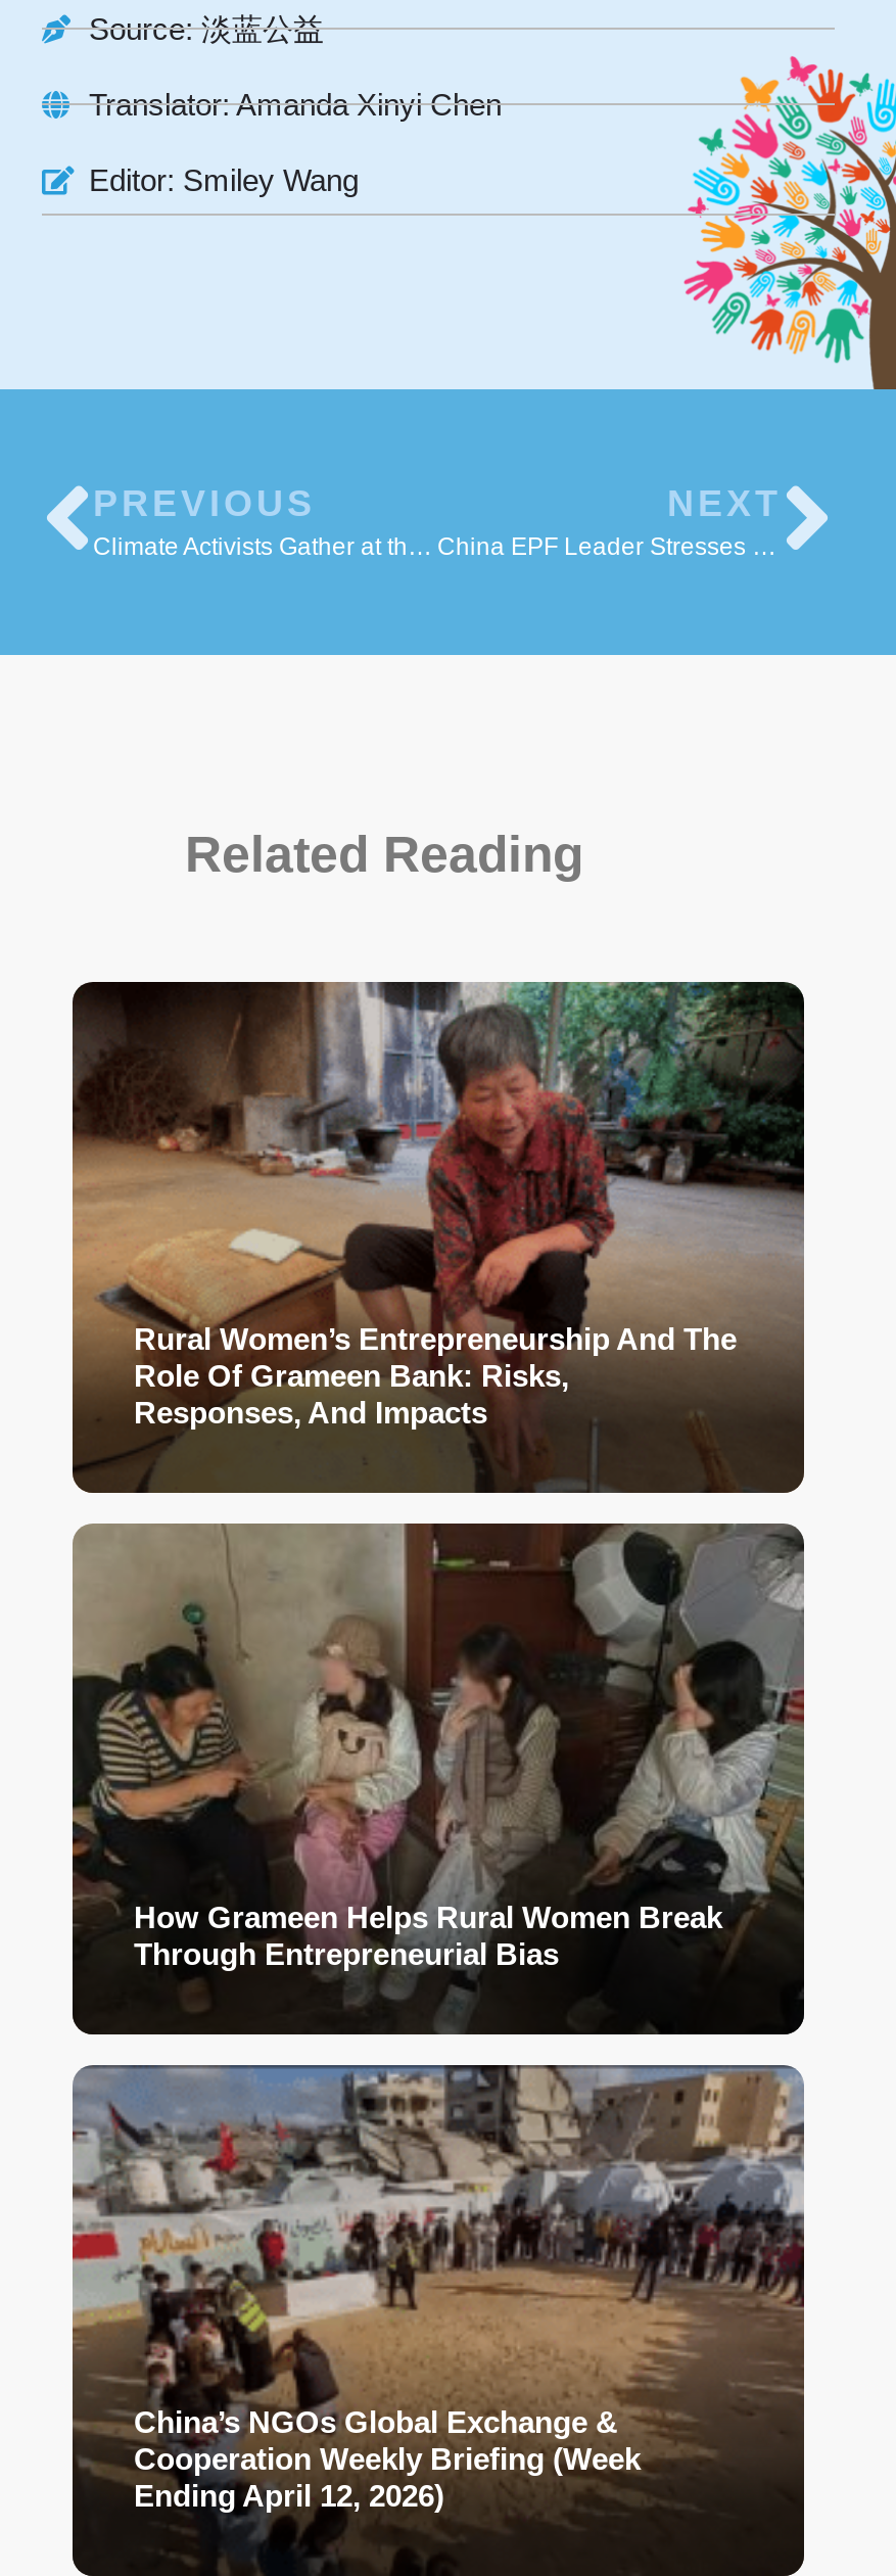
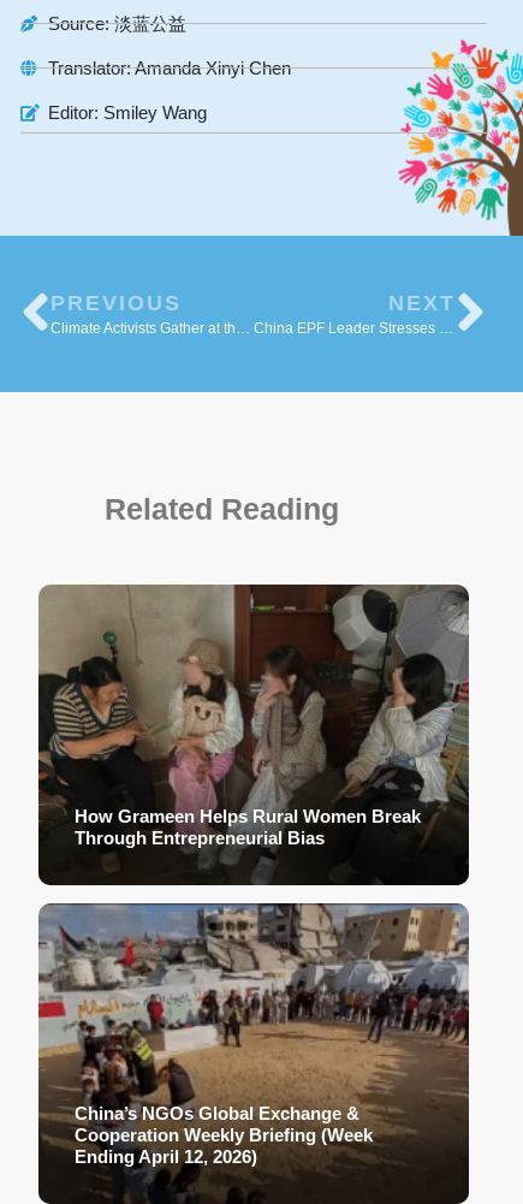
[70,980,806,1493] [image] | Rural Women’s Entrepreneurship And The | Role Of Grameen Bank: Risks, | Responses, And Impacts -> none

